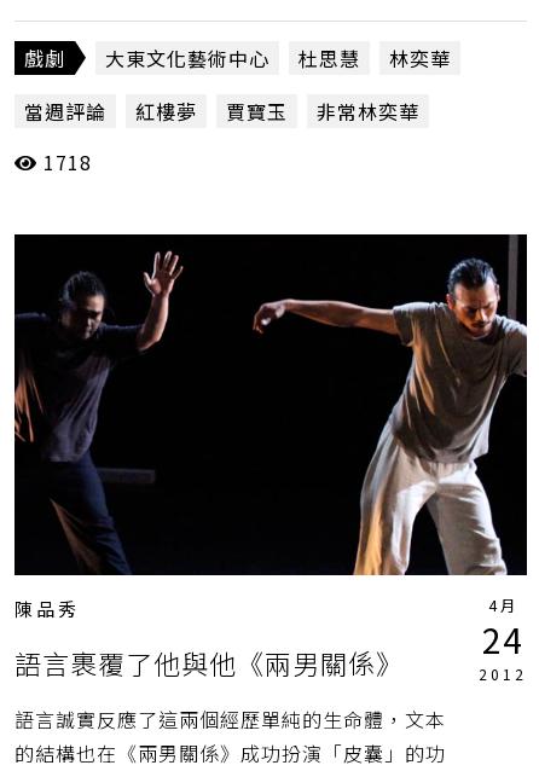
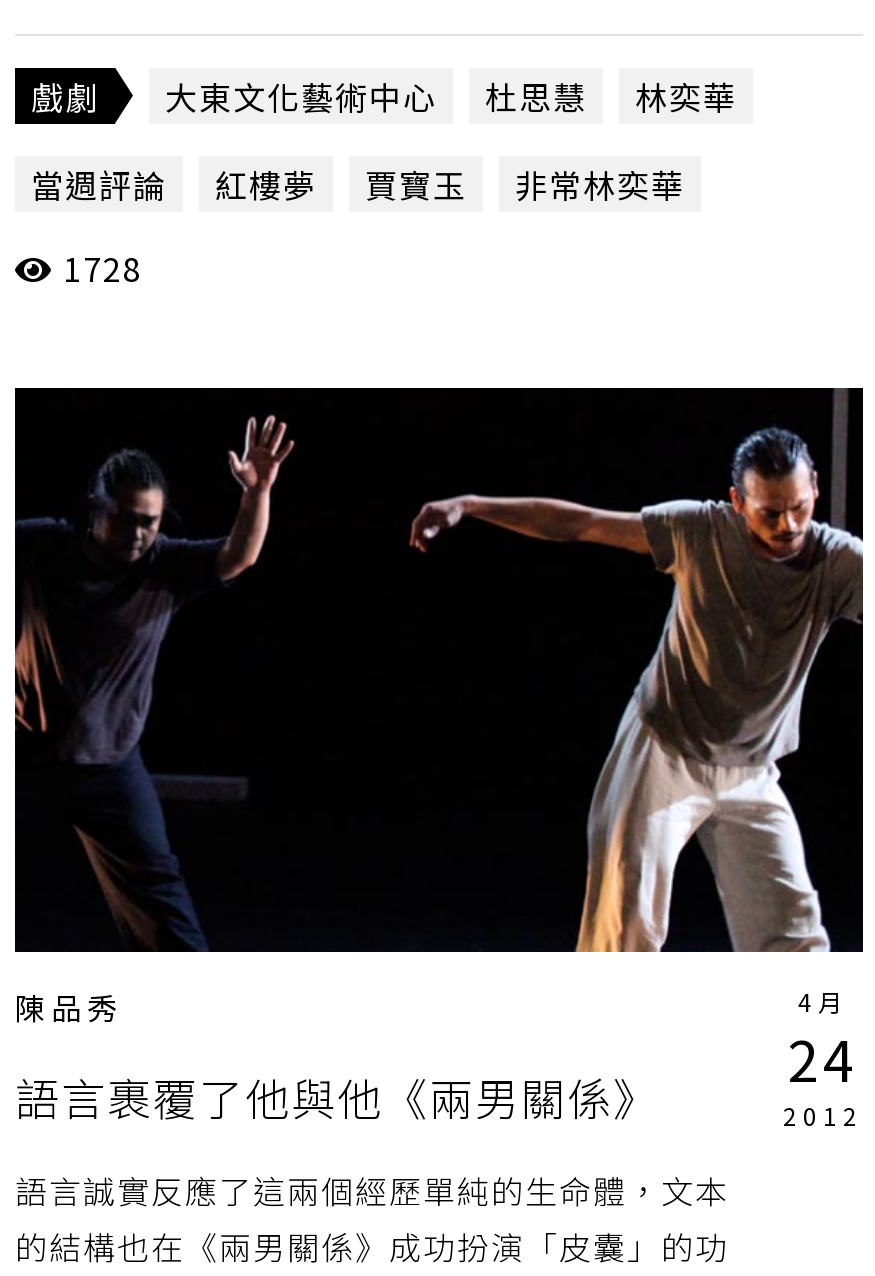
[44,147,92,176] 1718 -> [63,244,143,292] 1728

